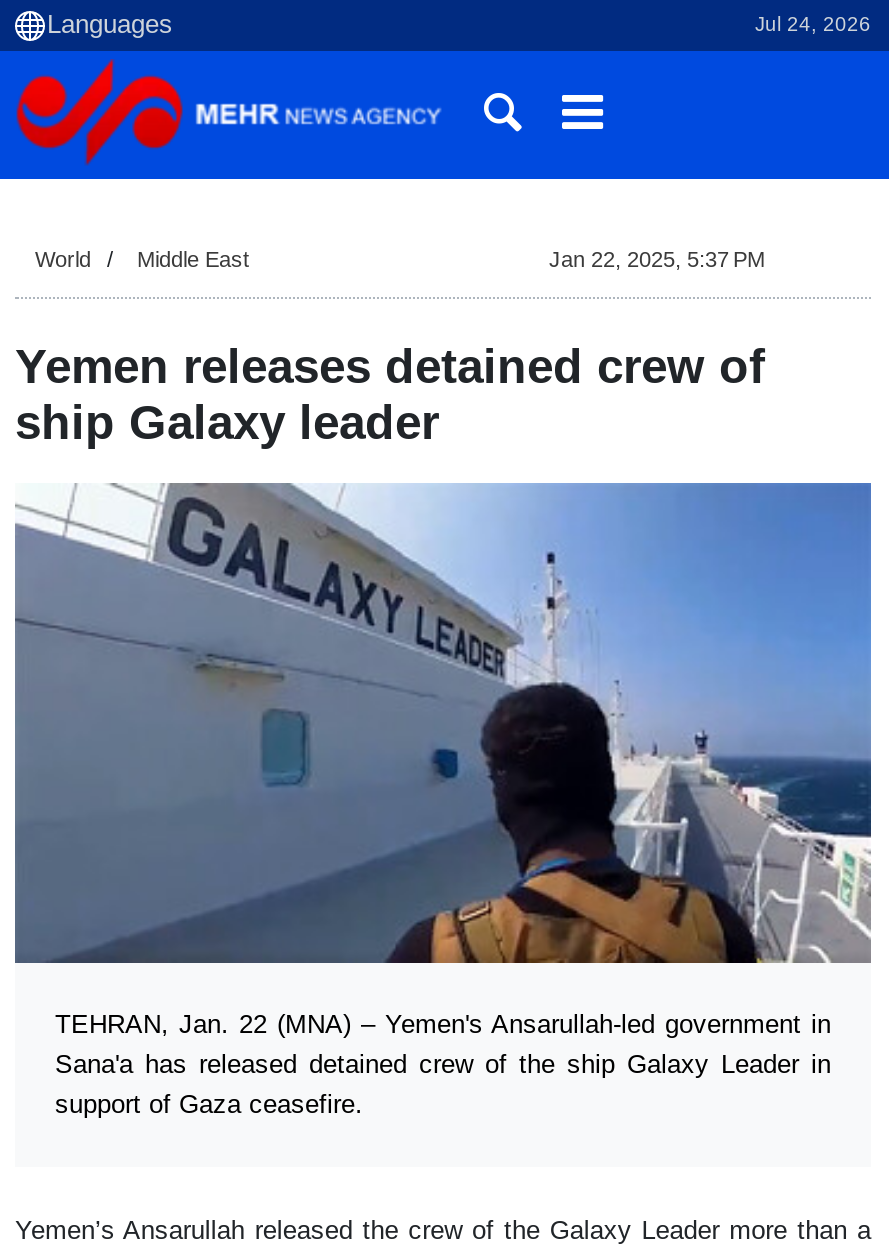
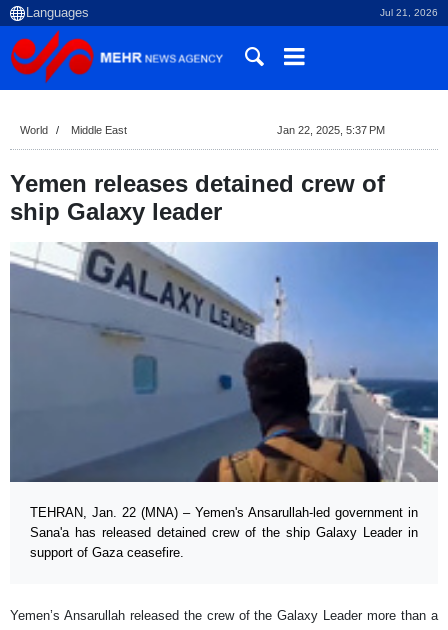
[755,13,871,35] Jul 24, 2026 -> [380,7,438,18] Jul 21, 2026

